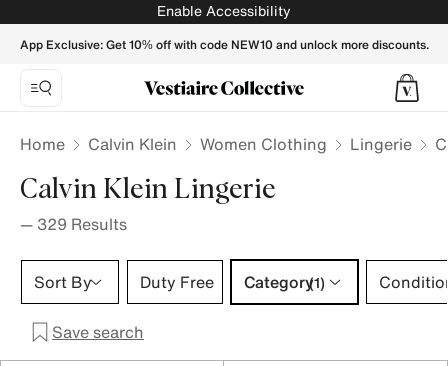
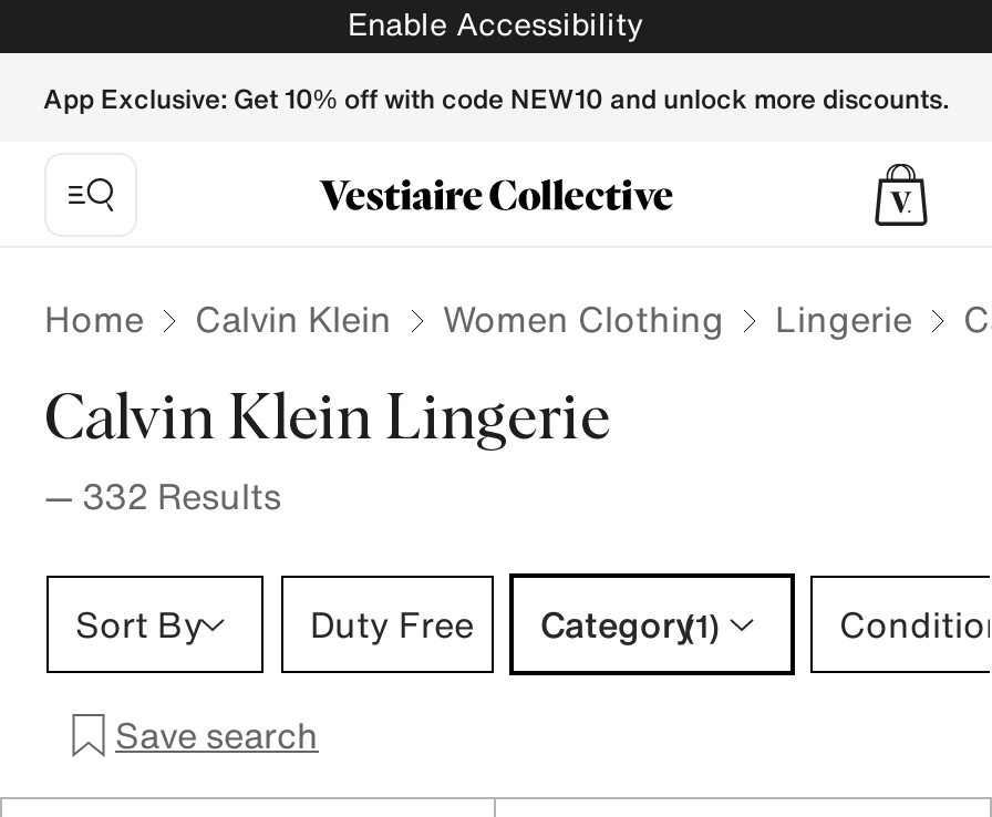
[20,212,127,236] — 329 Results -> [44,469,281,523] — 332 Results

